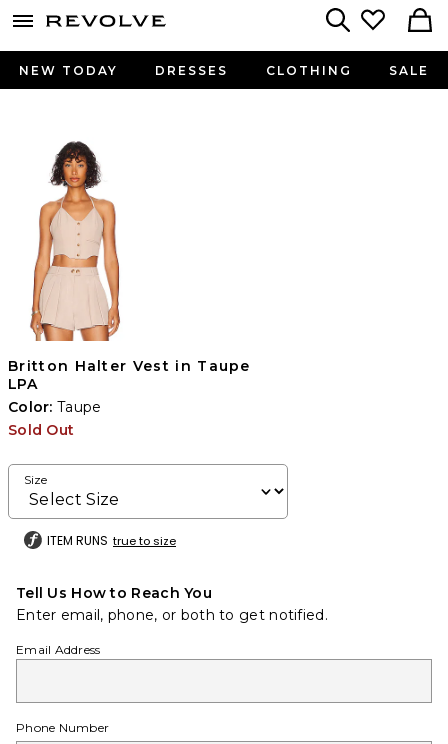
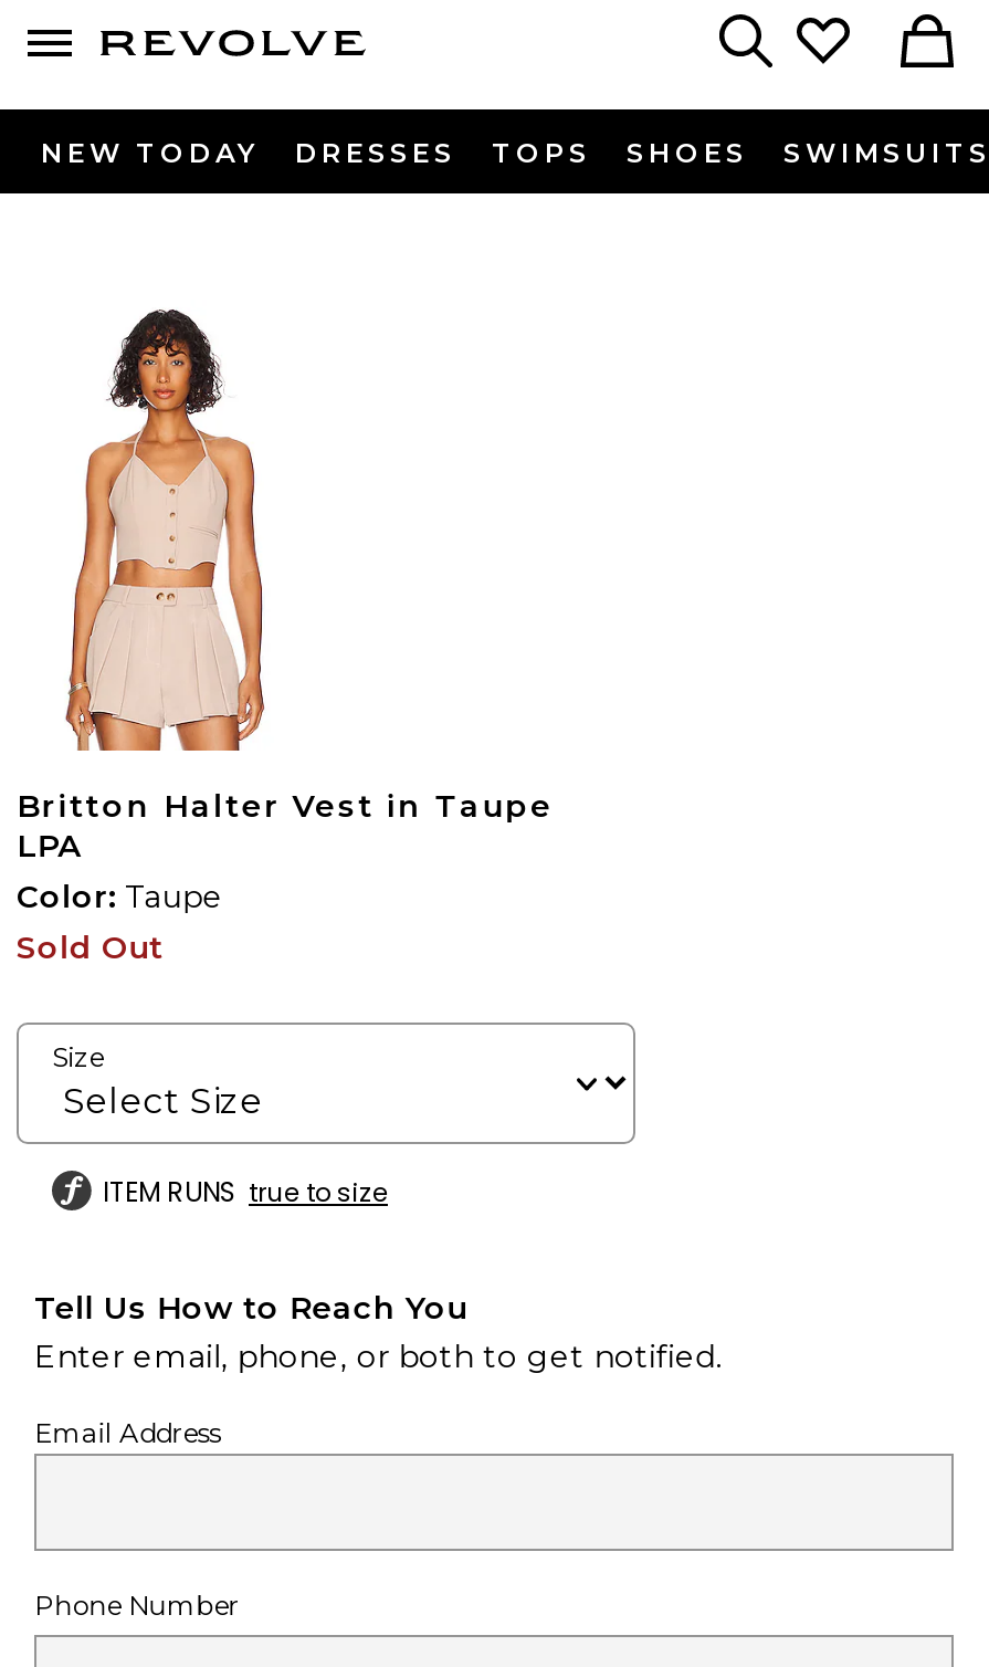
[266,63,429,78] CLOTHING | SALE -> [492,136,989,169] TOPS | SHOES | SWIMSUITS

